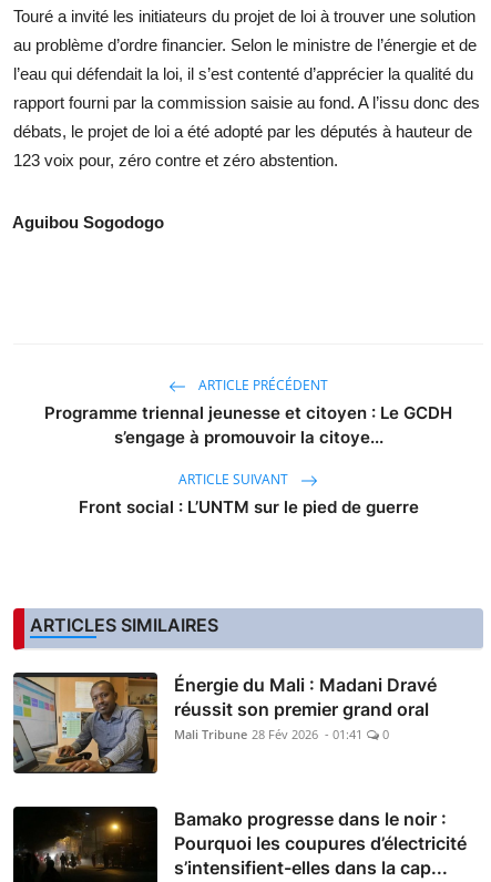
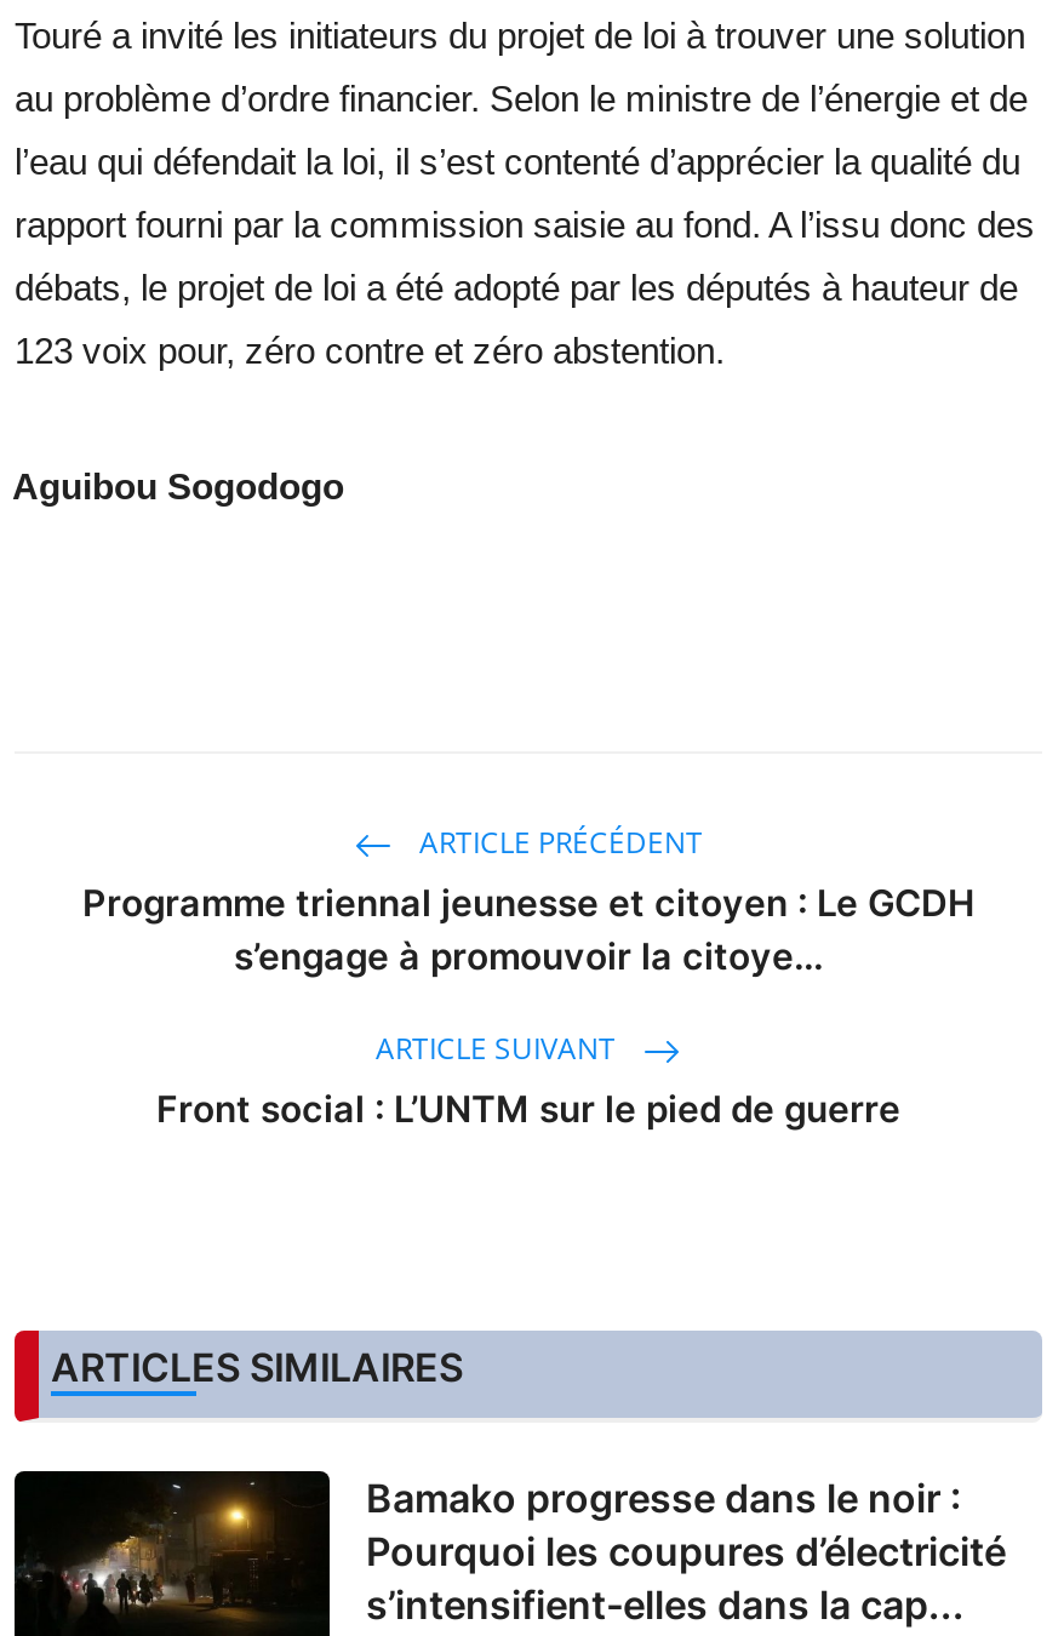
[12,673,437,783] [image] | Énergie du Mali : Madani Dravé | réussit son premier grand oral | Mali Tribune 28 Fév 2026 - 01:41 | 0 -> none

